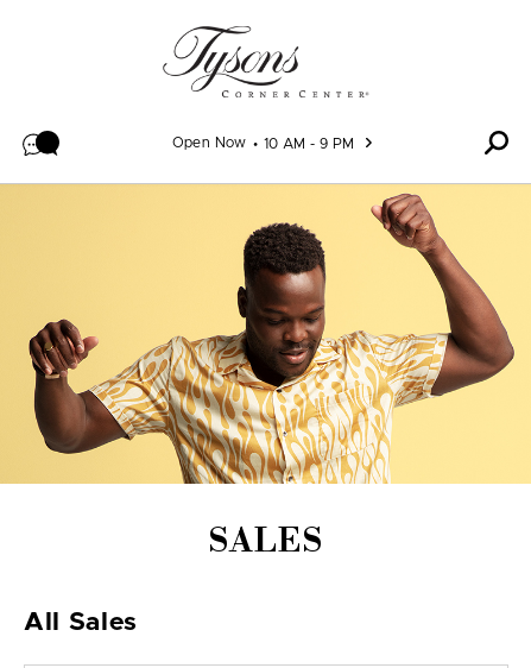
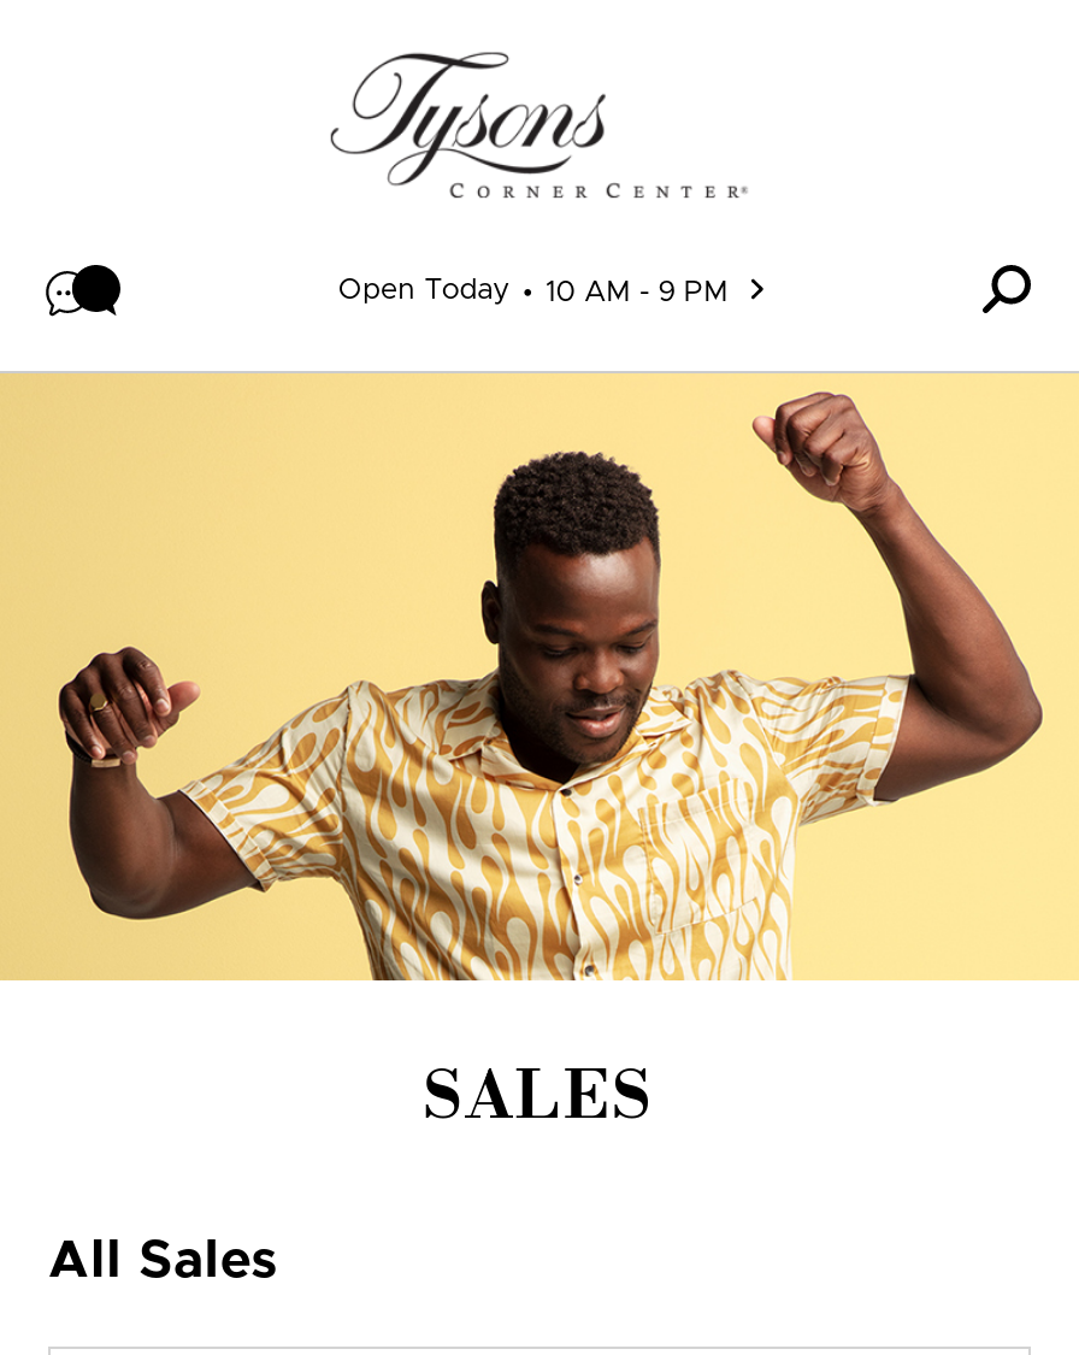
[172,135,247,149] Open Now -> [338,273,511,302] Open Today

